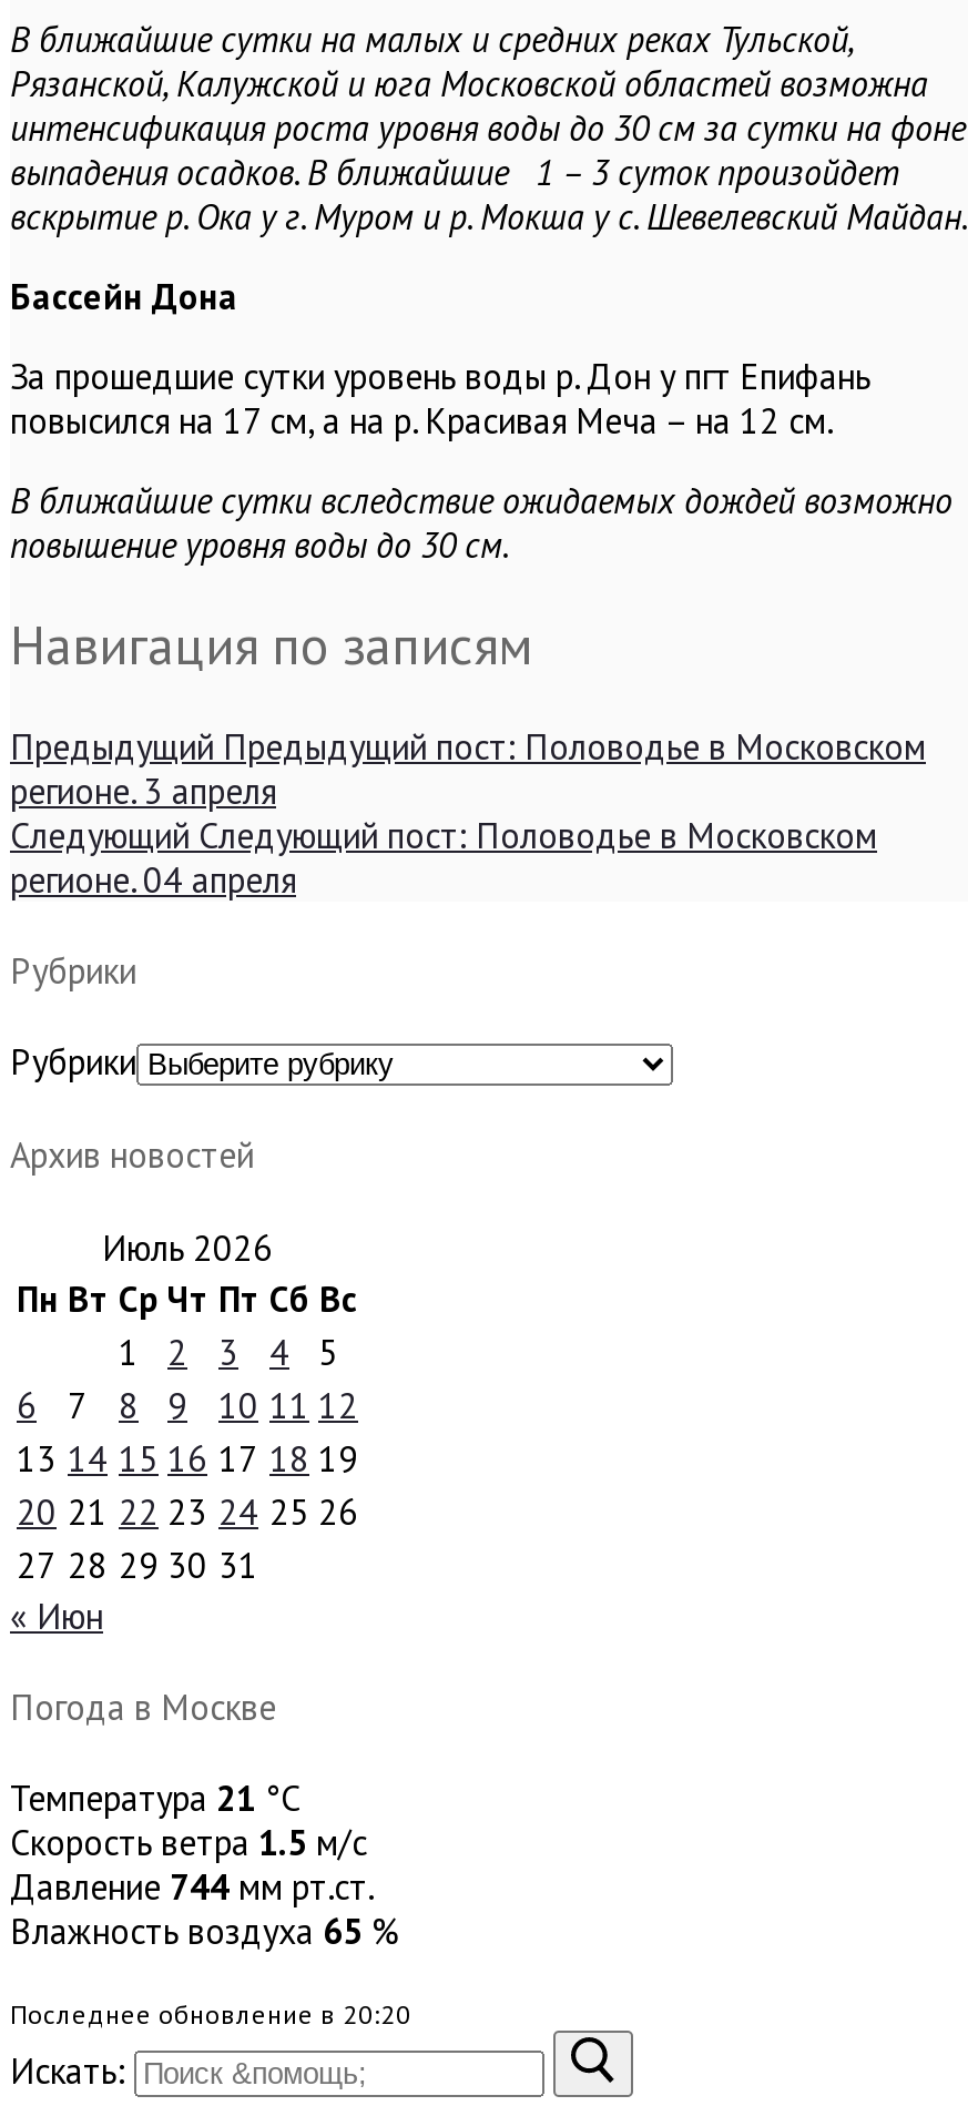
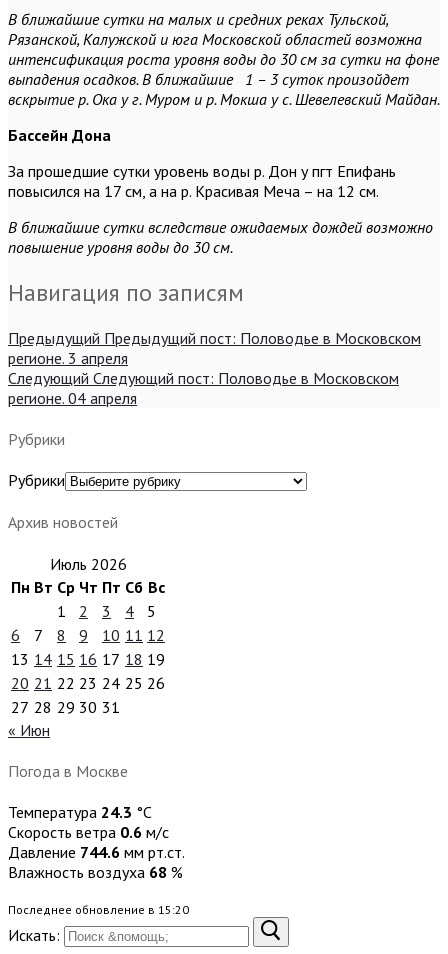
[10,1776,300,1820] Температура 21 °С -> [8,802,152,822] Температура 24.3 °С
[10,1820,367,1865] Скорость ветра 1.5 м/с -> [8,822,169,842] Скорость ветра 0.6 м/с
[10,1865,374,1909] Давление 744 мм рт.ст. -> [8,842,185,862] Давление 744.6 мм рт.ст.
[10,1909,398,1953] Влажность воздуха 65% -> [8,862,183,882] Влажность воздуха 68%
[10,1998,411,2031] Последнее обновление в 20:20 -> [8,902,189,917] Последнее обновление в 15:20

